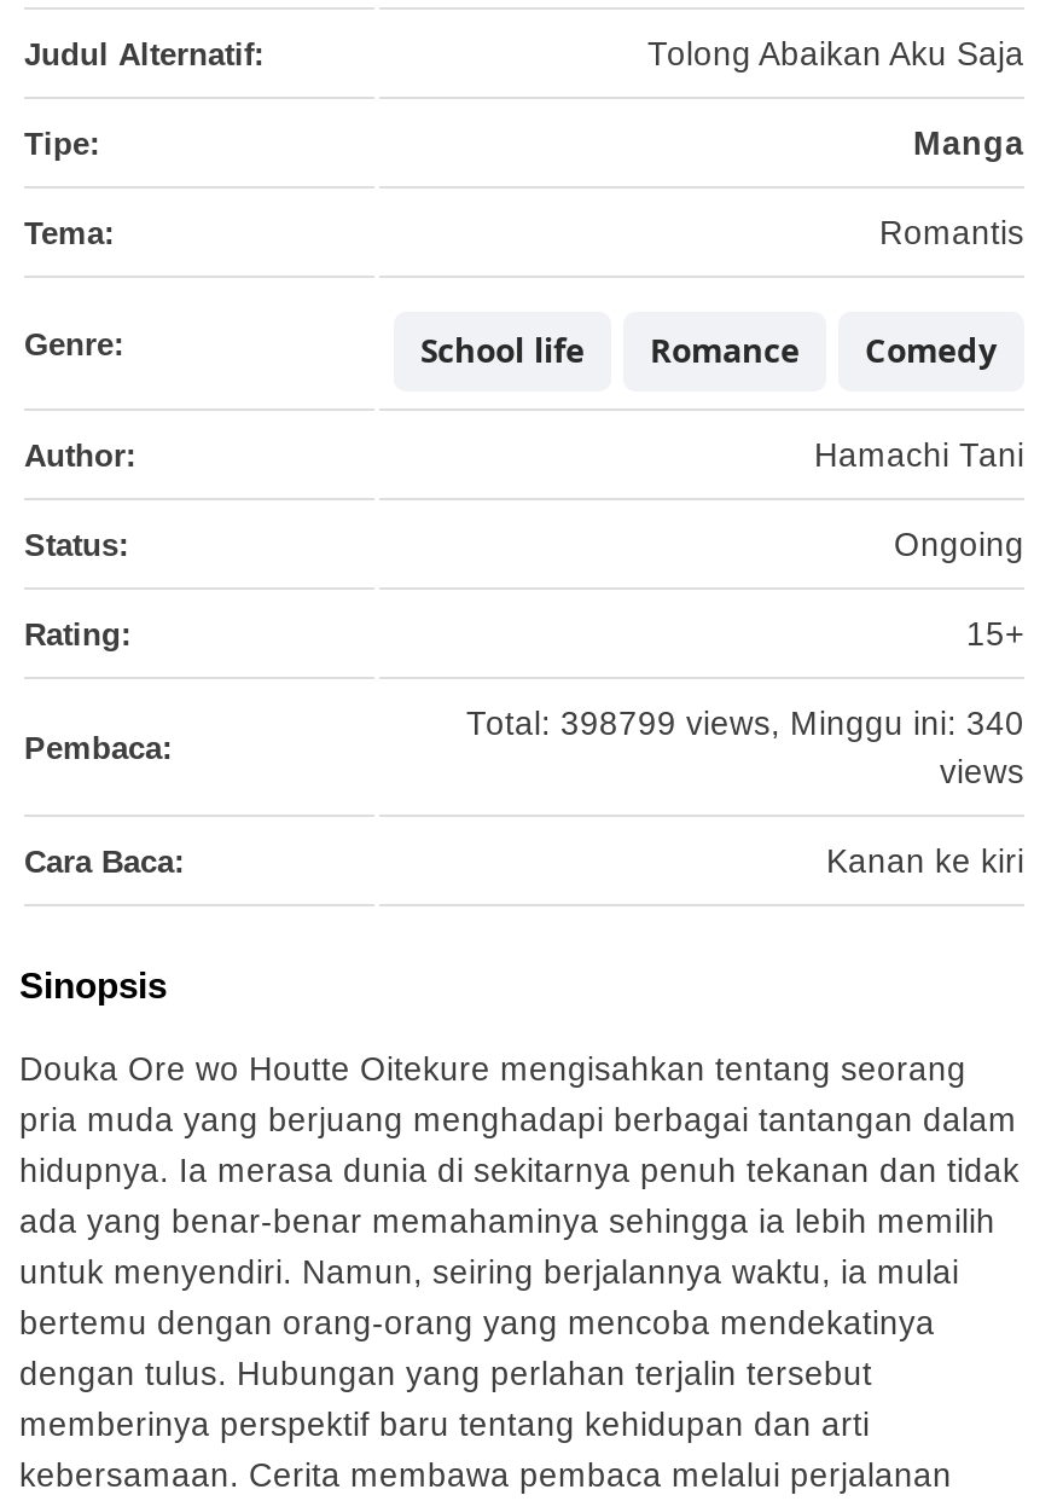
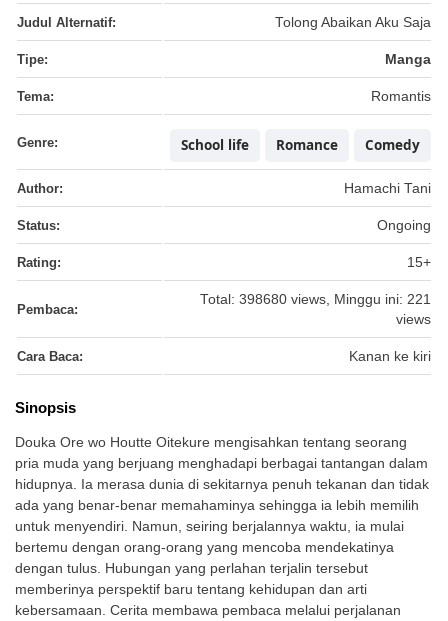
[466,706,1024,742] Total: 398799 views, Minggu ini: 340 -> [200,292,431,307] Total: 398680 views, Minggu ini: 221

